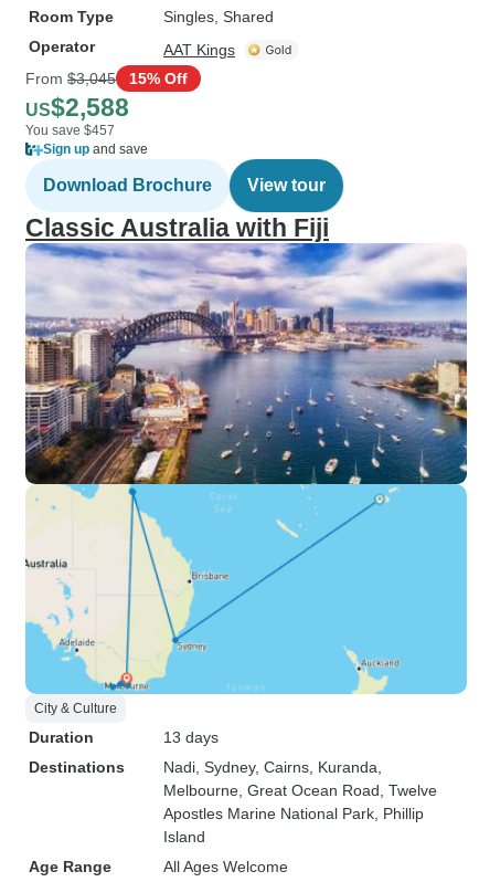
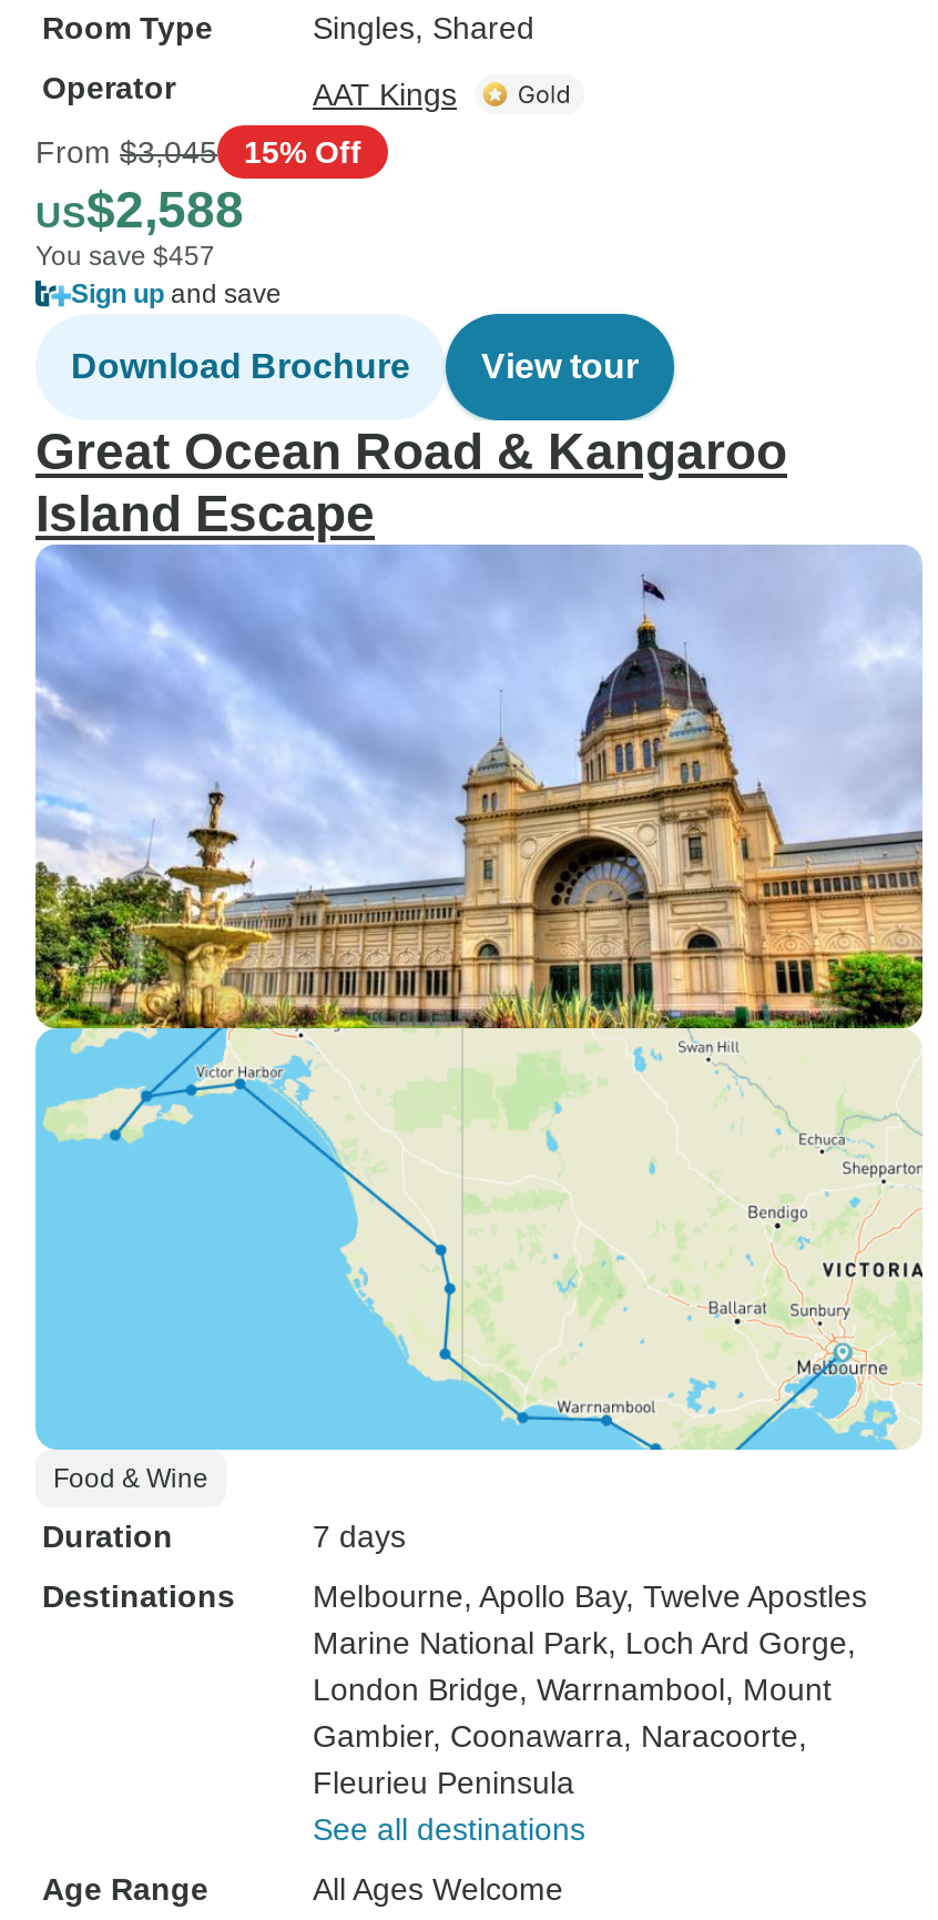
[25,213,329,242] Classic Australia with Fiji -> [35,423,787,542] Great Ocean Road & Kangaroo | Island Escape
[24,251,468,716] [image] | City & Culture -> [33,547,925,1494] [image] | Food & Wine
[163,728,219,746] 13 days -> [313,1518,406,1554] 7 days
[163,758,437,846] Nadi, Sydney, Cairns, Kuranda, | Melbourne, Great Ocean Road, Twelve | Apostles Marine National Park, Phillip | Island -> [313,1578,867,1847] Melbourne, Apollo Bay, Twelve Apostles | Marine National Park, Loch Ard Gorge, | London Bridge, Warrnambool, Mount | Gambier, Coonawarra, Naracoorte, | Fleurieu Peninsula | See all destinations

